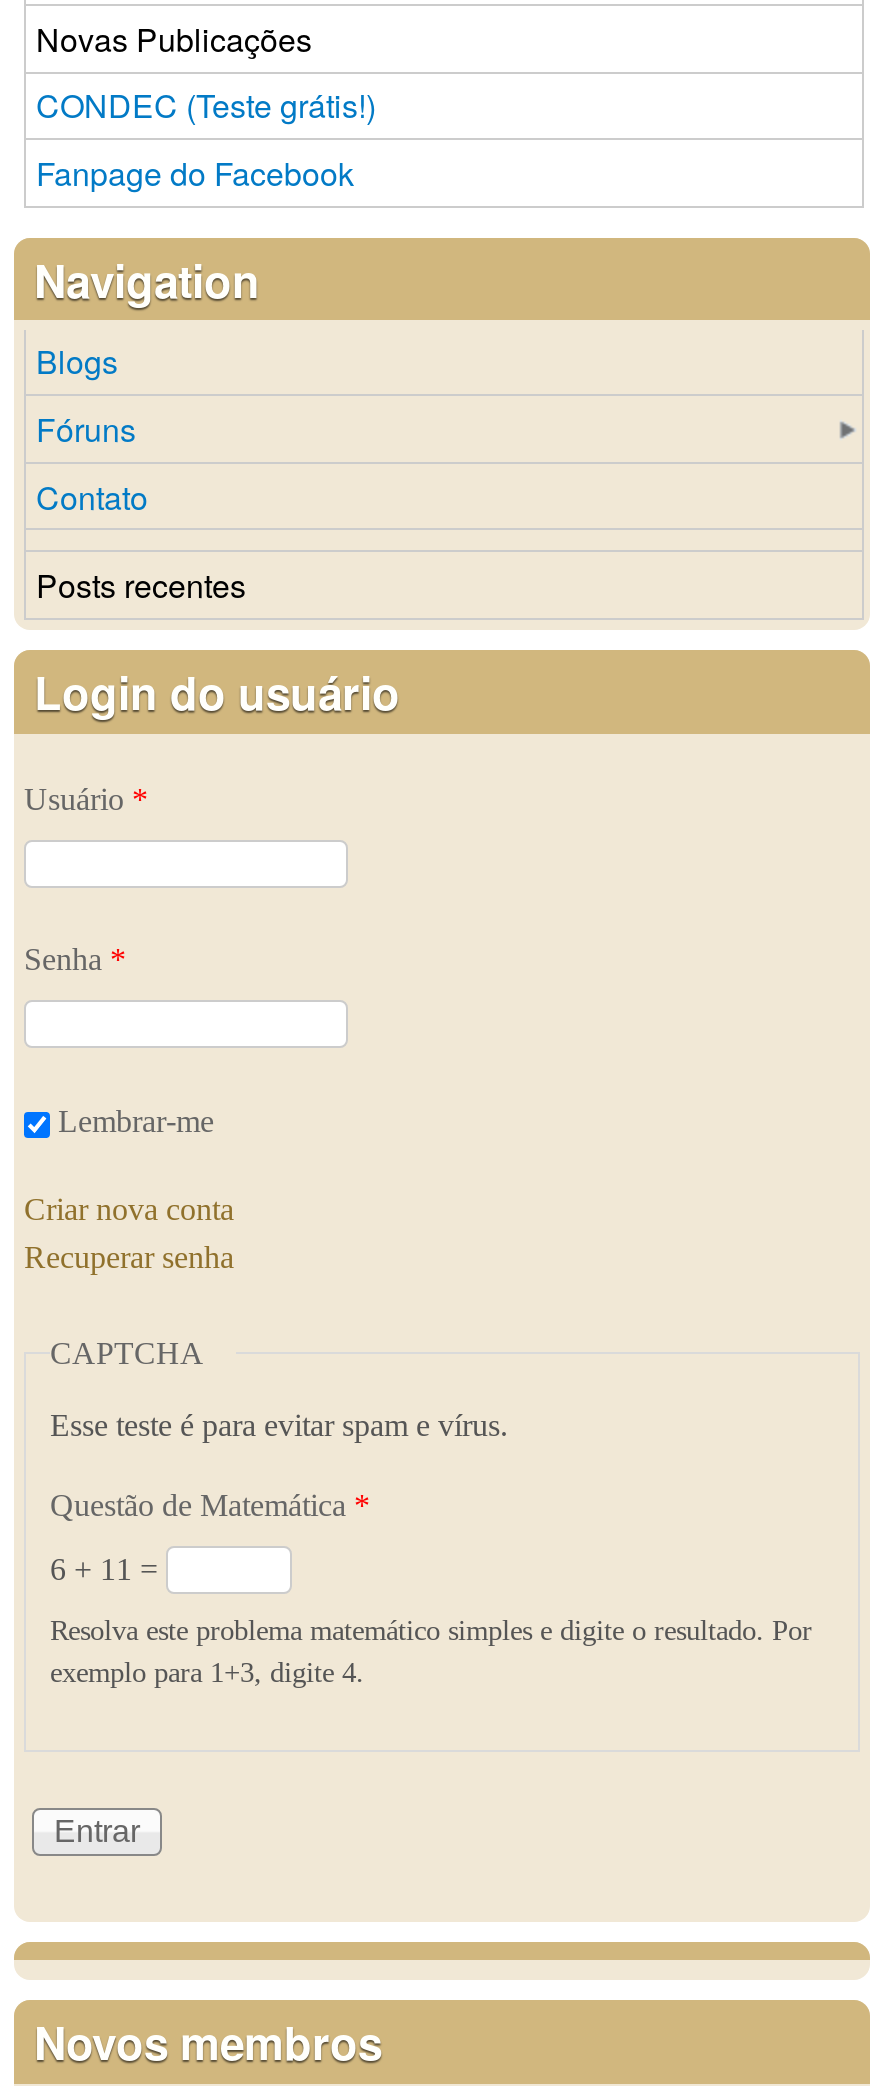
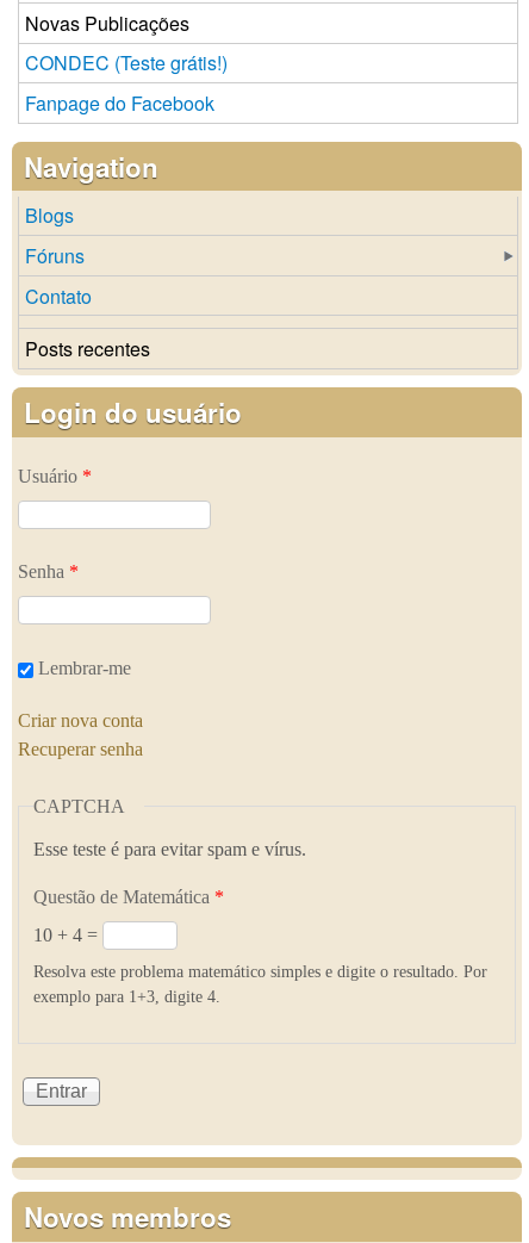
[50,1551,166,1585] 6 + 11 = -> [33,924,102,945] 10 + 4 =

